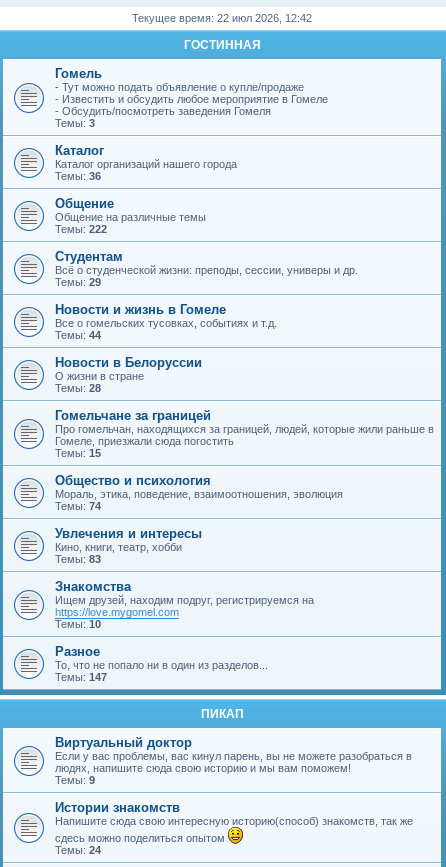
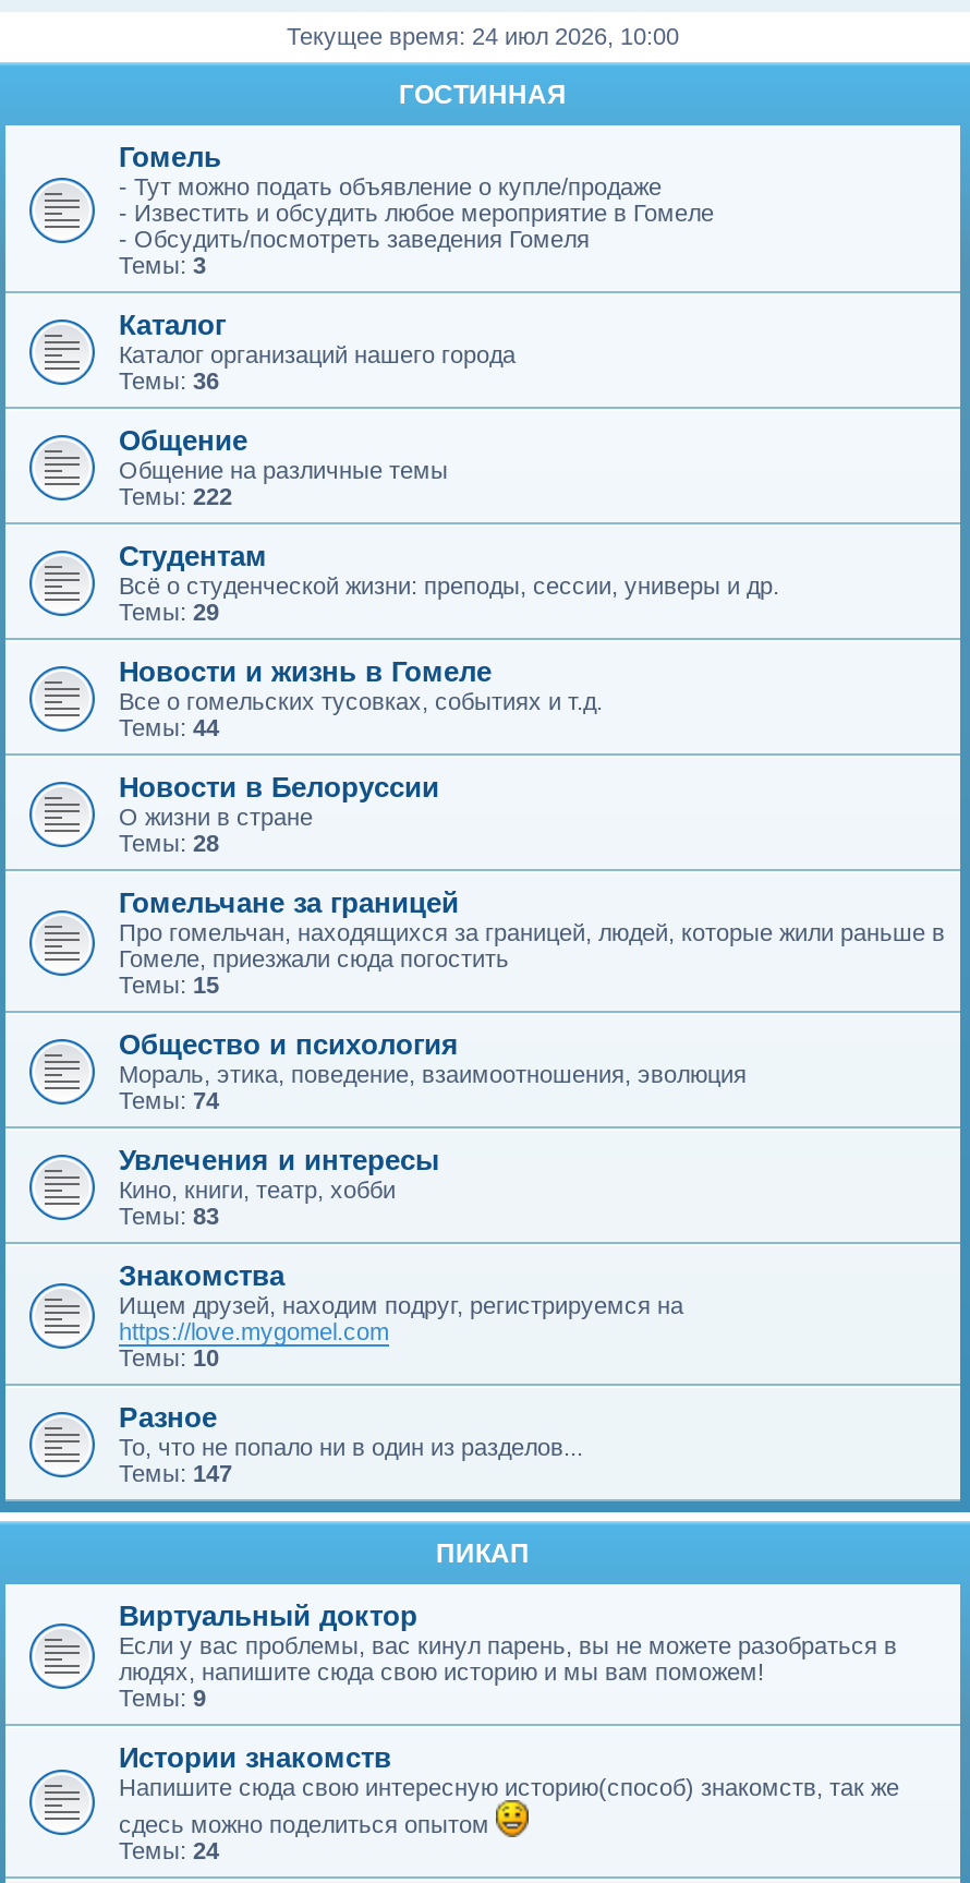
[132,12,312,24] Текущее время: 22 июл 2026, 12:42 -> [287,23,679,49] Текущее время: 24 июл 2026, 10:00

